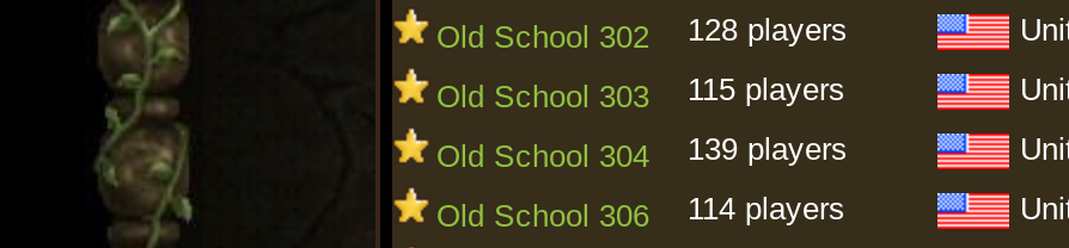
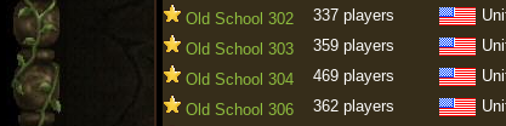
[436,12,848,55] Old School 302 128 players -> [185,6,394,28] Old School 302 337 players
[436,72,845,114] Old School 303 115 players -> [185,36,394,58] Old School 303 359 players
[436,131,848,174] Old School 304 139 players -> [185,67,394,88] Old School 304 469 players
[436,191,845,234] Old School 306 114 players -> [185,97,394,119] Old School 306 362 players

